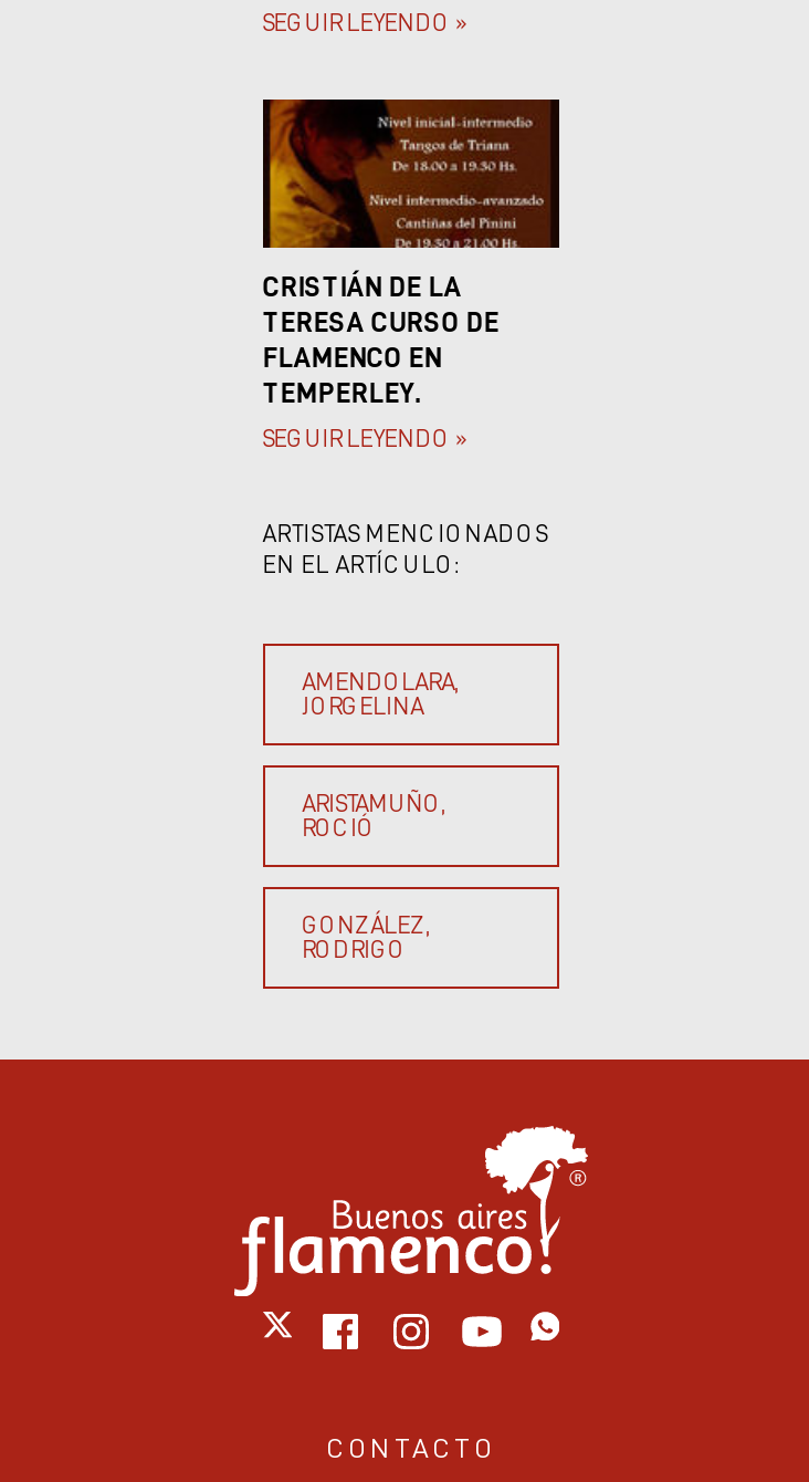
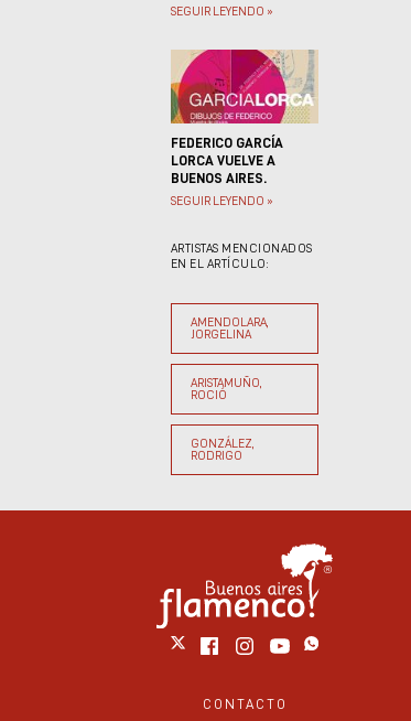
[261,97,561,406] [image] | CRISTIÁN DE LA | TERESA CURSO DE | FLAMENCO EN | TEMPERLEY. -> [170,49,318,185] [image] | FEDERICO GARCÍA | LORCA VUELVE A | BUENOS AIRES.

